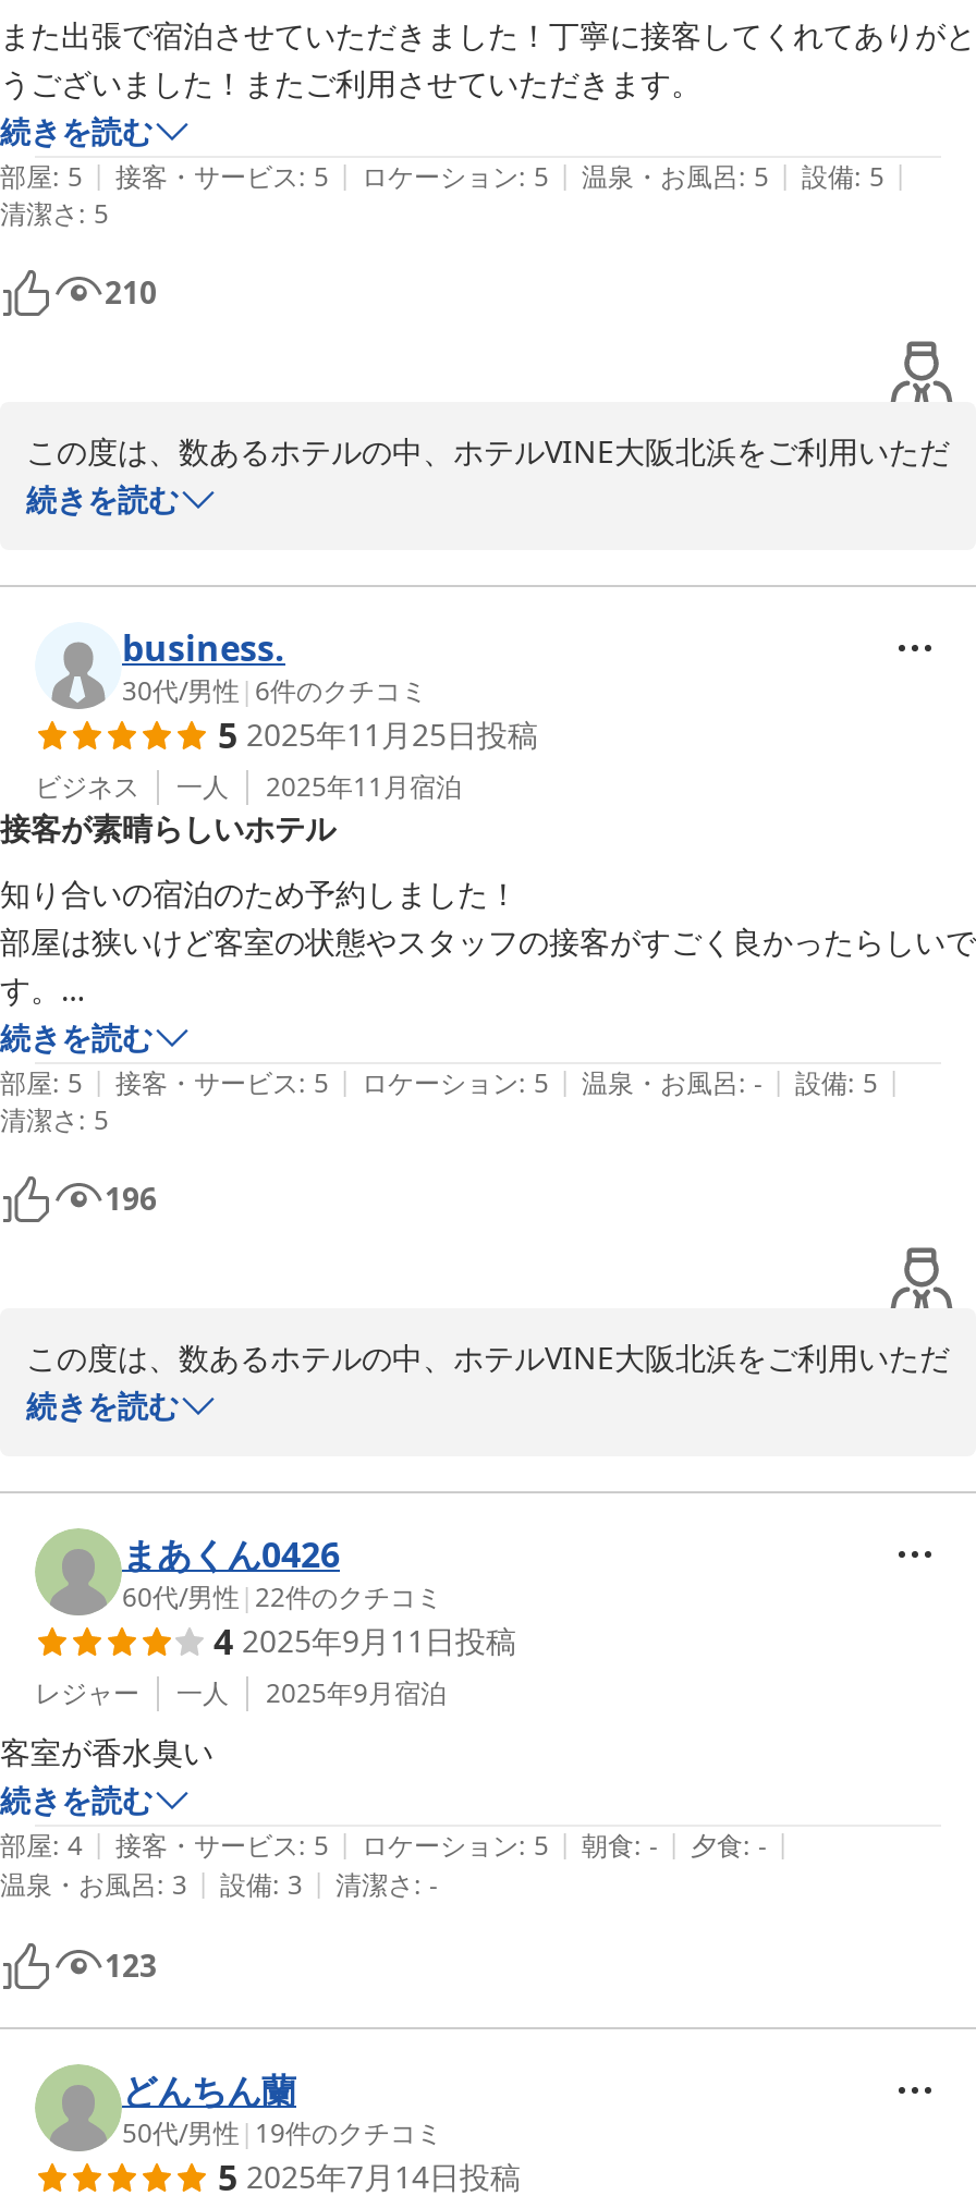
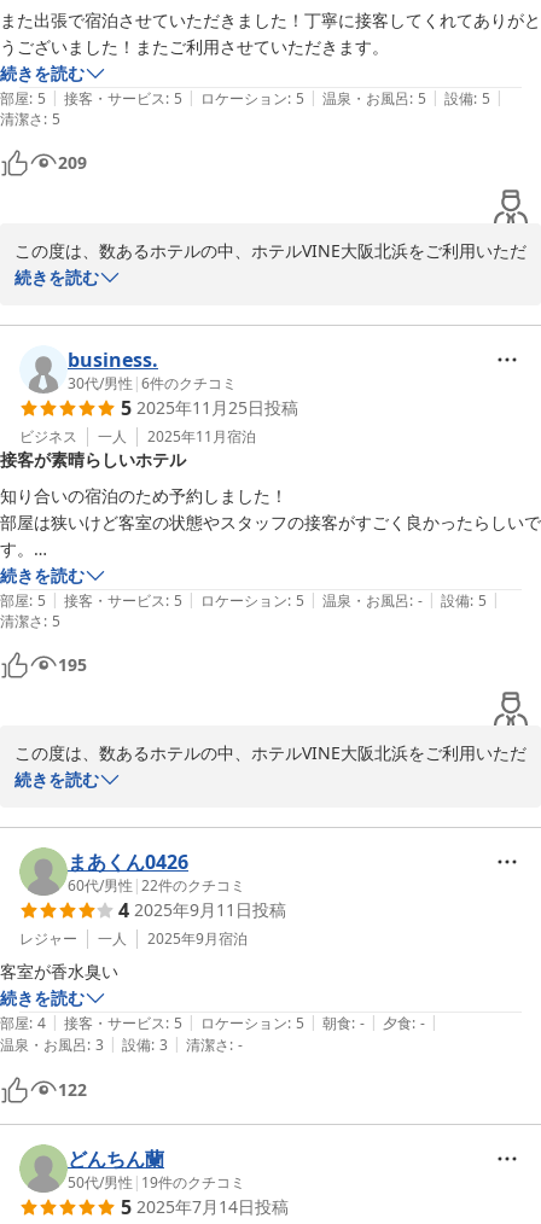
[105,271,157,313] 210 -> [58,151,87,174] 209
[105,1178,157,1219] 196 -> [58,653,87,676] 195
[105,1944,157,1986] 123 -> [58,1078,87,1101] 122

